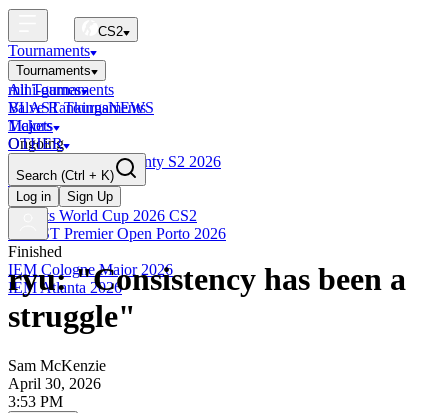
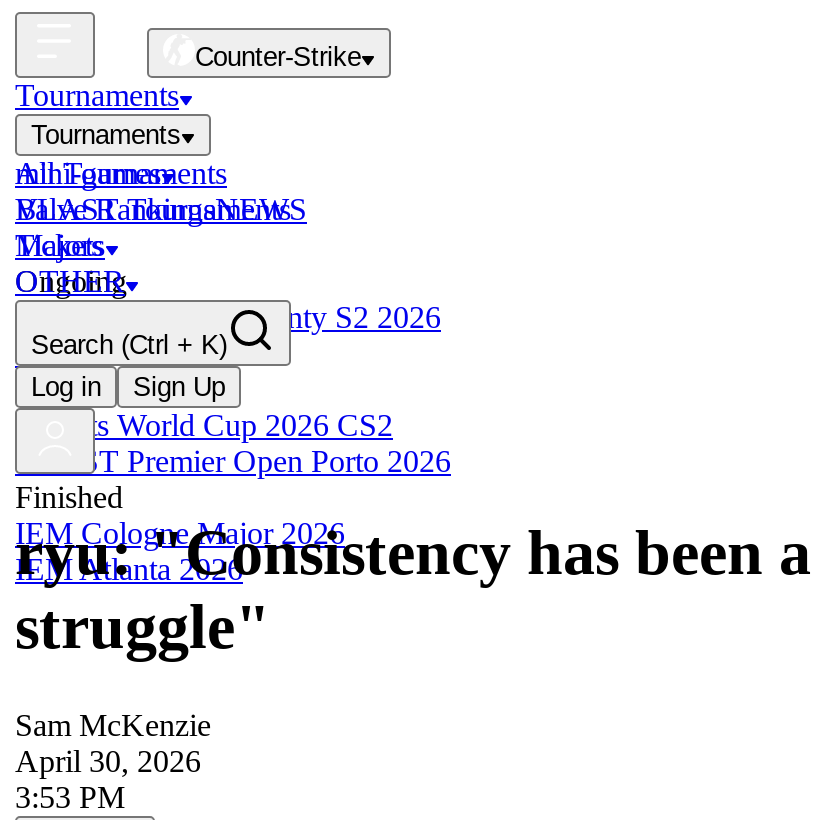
[98,24,123,39] CS2 -> [195,42,361,72] Counter-Strike

